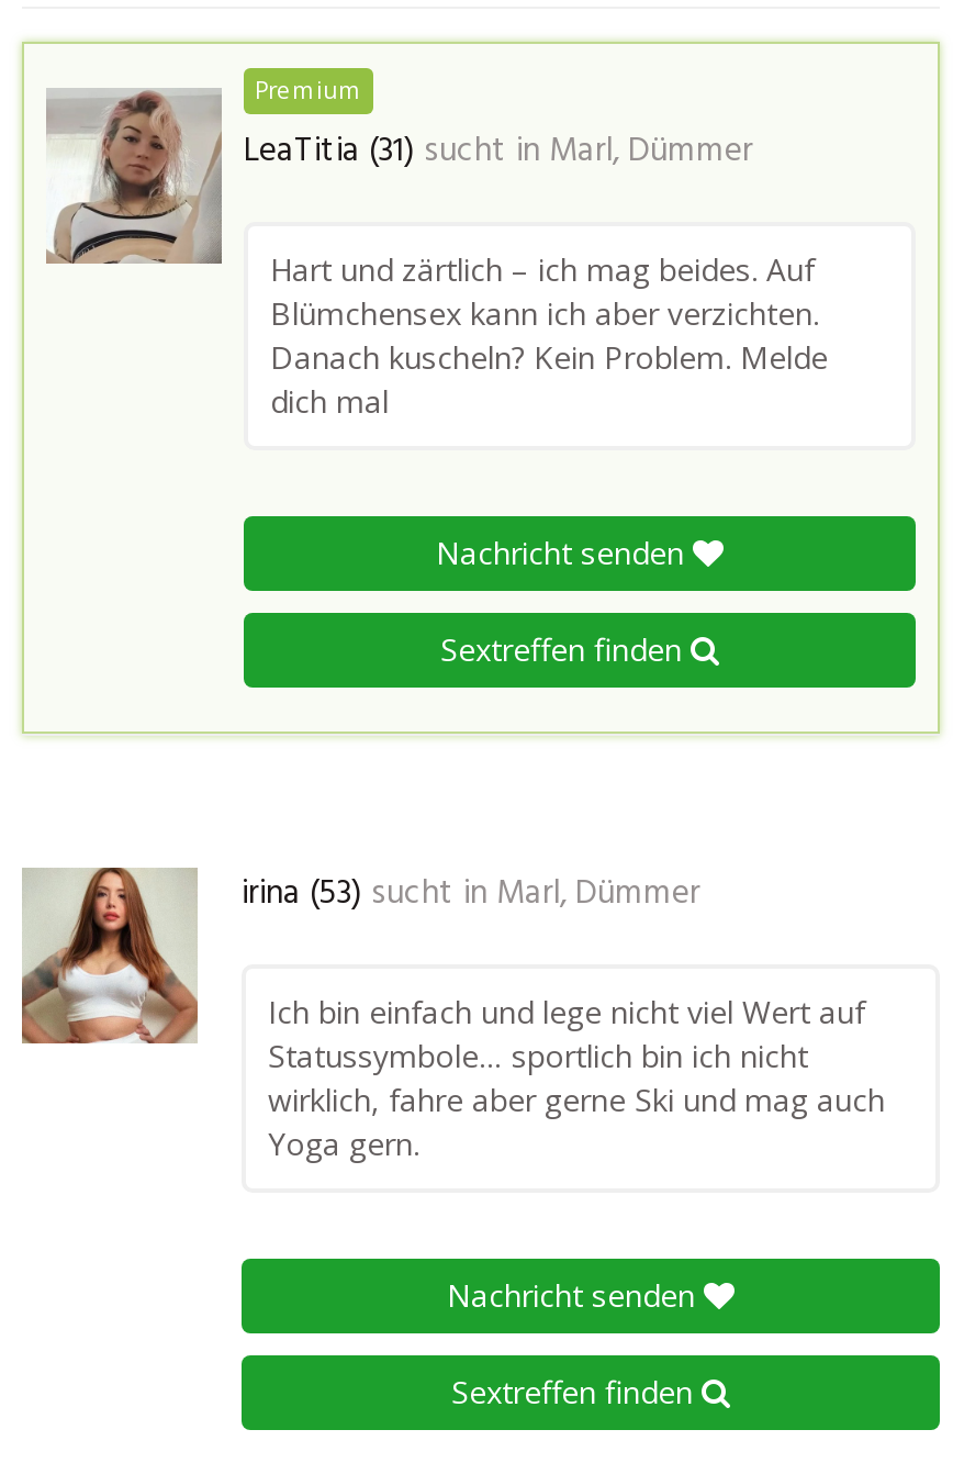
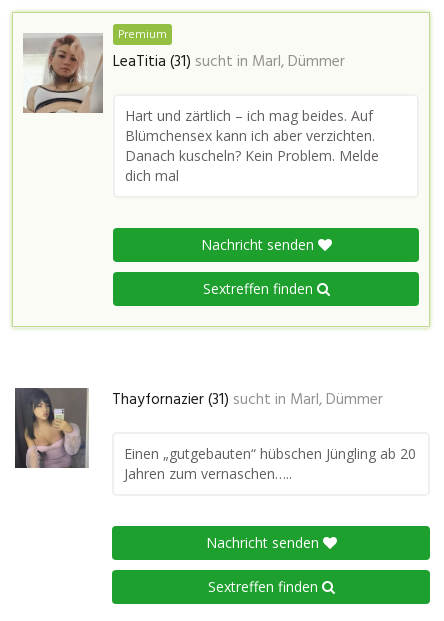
[20,867,700,1046] [image] | irina (53) sucht in Marl, Dümmer -> [13,388,383,469] [image] | Thayfornazier (31) sucht in Marl, Dümmer
[268,990,885,1164] Ich bin einfach und lege nicht viel Wert auf | Statussymbole… sportlich bin ich nicht | wirklich, fahre aber gerne Ski und mag auch | Yoga gern. -> [124,444,416,483] Einen „gutgebauten“ hübschen Jüngling ab 20 | Jahren zum vernaschen…..

